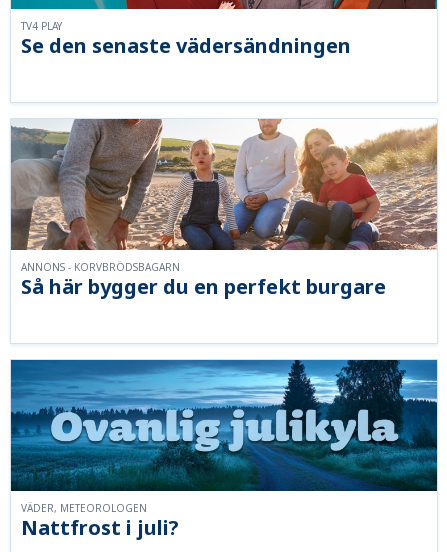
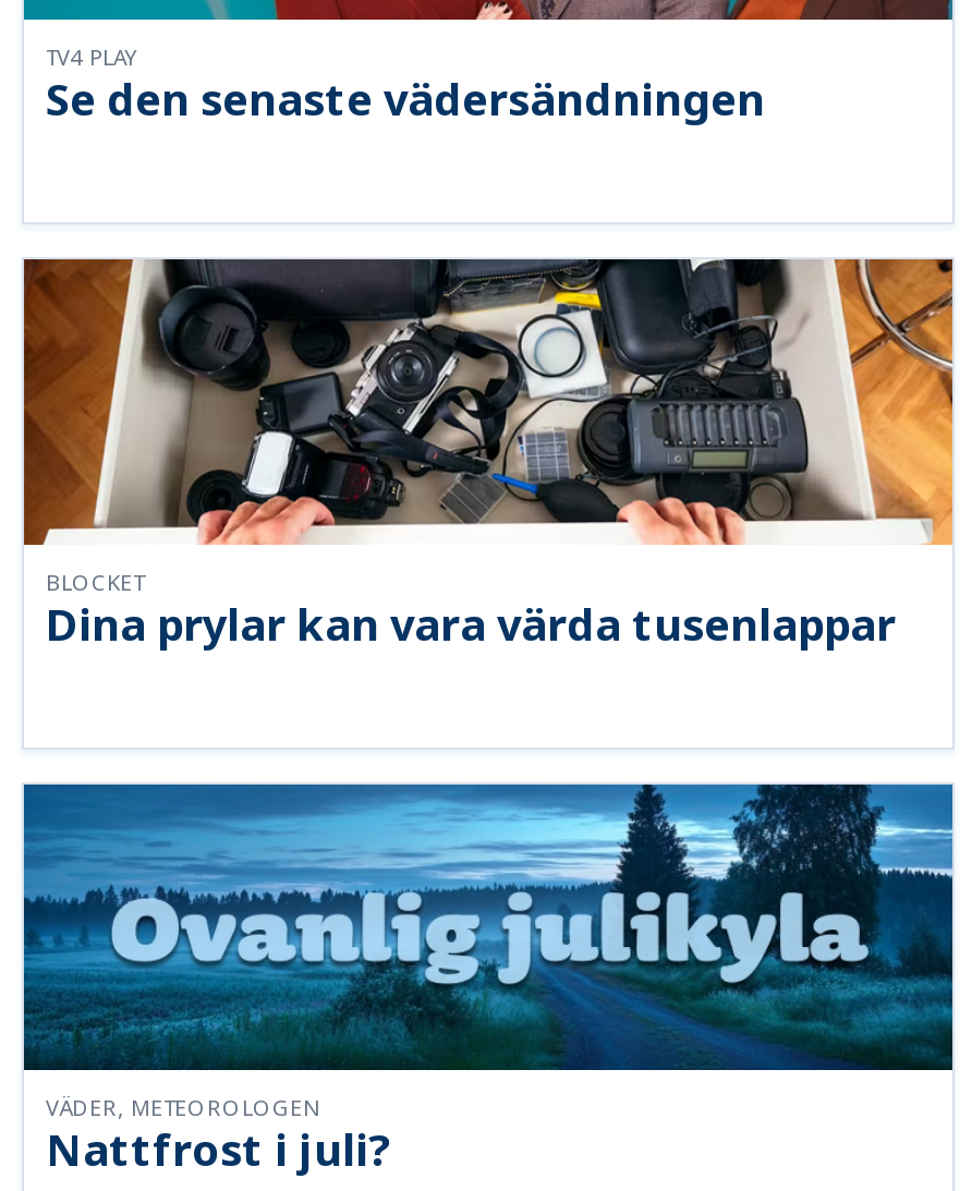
[10,118,438,274] [image] | ANNONS - KORVBRÖDSBAGARN -> [22,257,955,598] [image] | BLOCKET
[21,273,386,300] Så här bygger du en perfekt burgare -> [46,596,896,655] Dina prylar kan vara värda tusenlappar

